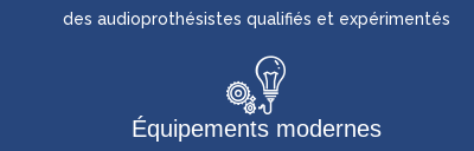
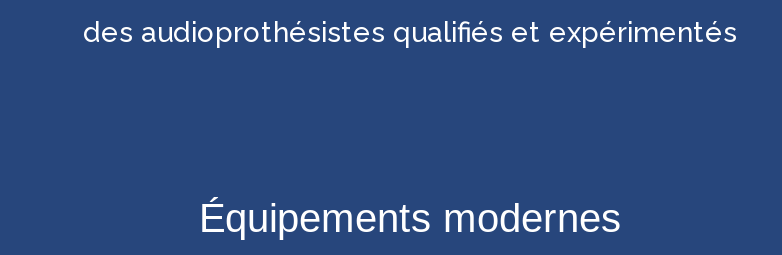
[225,54,287,113] [image] -> none

